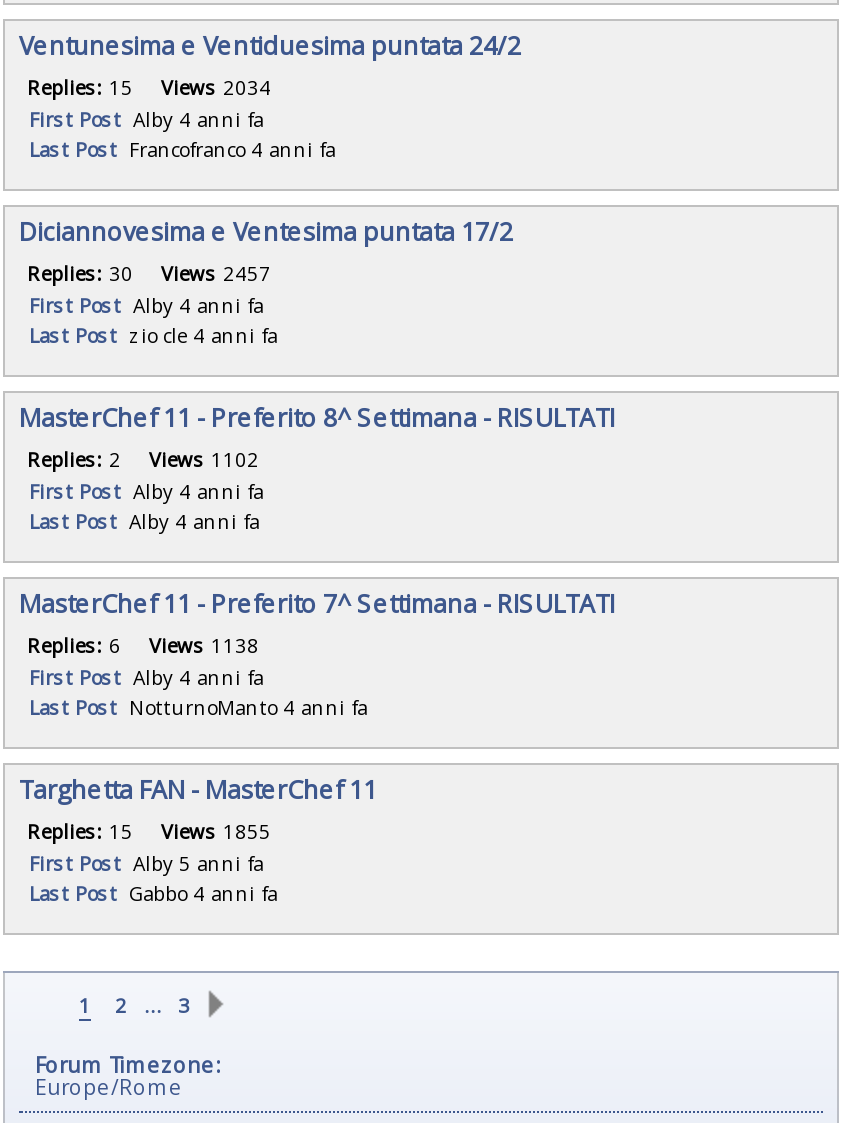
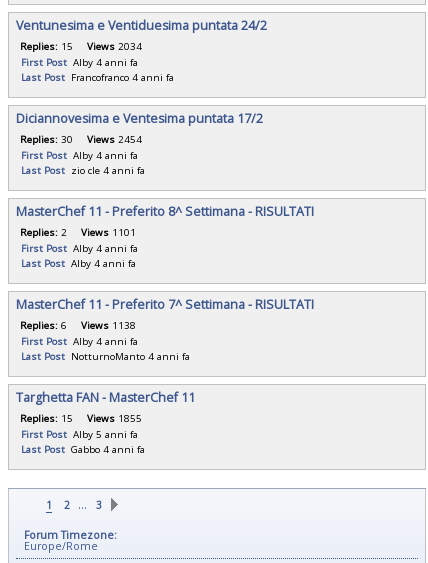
[27,259,271,287] Replies: 30 Views 2457 -> [20,132,142,146] Replies: 30 Views 2454
[27,445,259,473] Replies: 2 Views 1102 -> [20,225,136,239] Replies: 2 Views 1101

